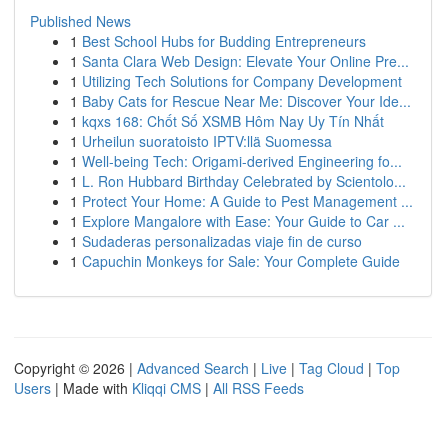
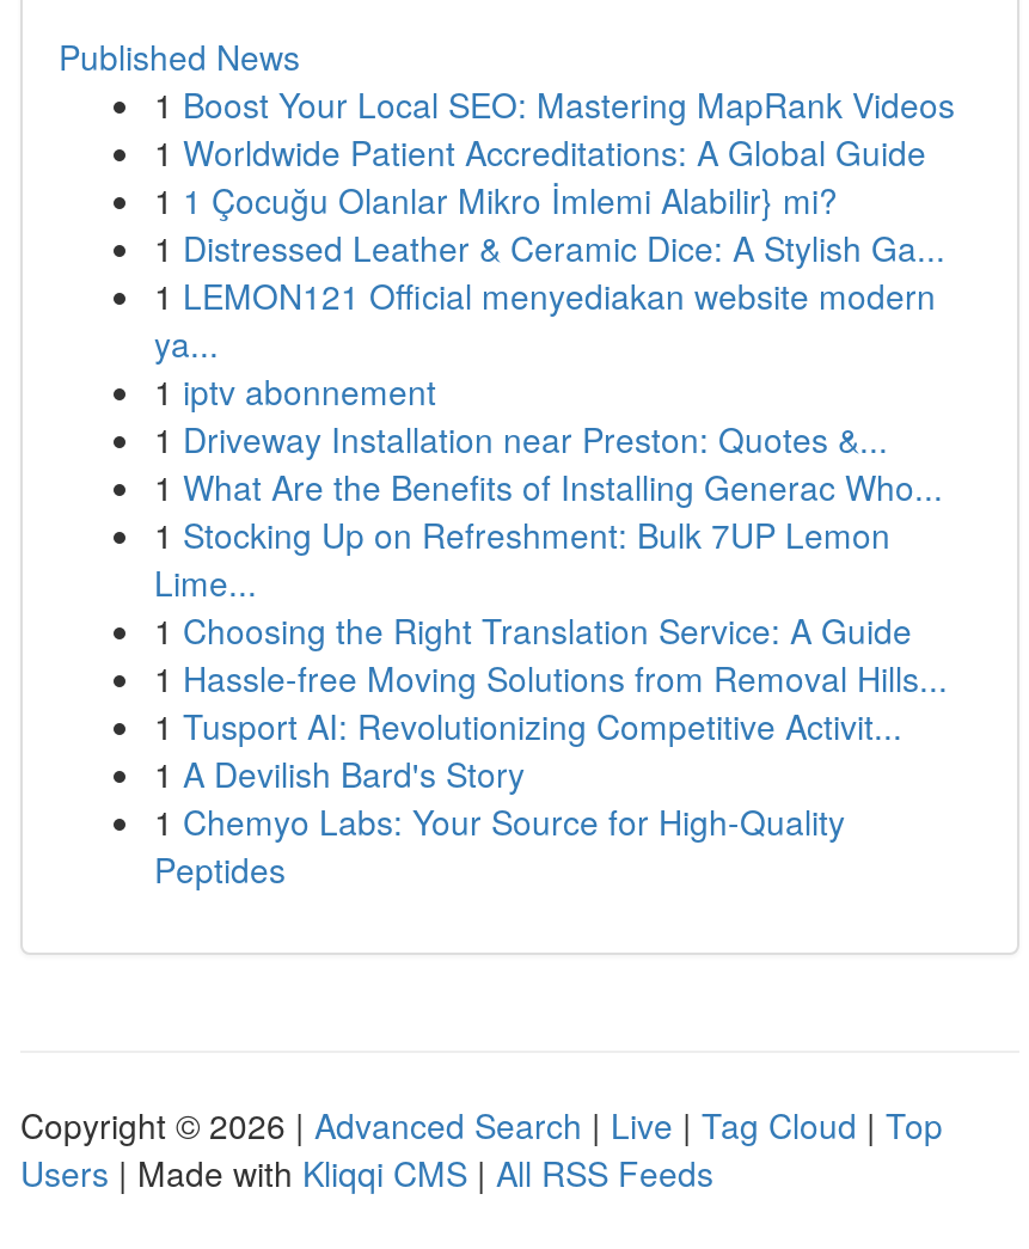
[70,31,413,271] 1 Best School Hubs for Budding Entrepreneurs | 1 Santa Clara Web Design: Elevate Your Online Pre... | 1 Utilizing Tech Solutions for Company Development | 1 Baby Cats for Rescue Near Me: Discover Your Ide... | 1 kqxs 168: Chốt Số XSMB Hôm Nay Uy Tín Nhất | 1 Urheilun suoratoisto IPTV:llä Suomessa | 1 Well-being Tech: Origami-derived Engineering fo... | 1 L. Ron Hubbard Birthday Celebrated by Scientolo... | 1 Protect Your Home: A Guide to Pest Management ... | 1 Explore Mangalore with Ease: Your Guide to Car ... | 1 Sudaderas personalizadas viaje fin de curso | 1 Capuchin Monkeys for Sale: Your Complete Guide -> [154,80,955,893] 1 Boost Your Local SEO: Mastering MapRank Videos | 1 Worldwide Patient Accreditations: A Global Guide | 1 1 Çocuğu Olanlar Mikro İmlemi Alabilir} mi? | 1 Distressed Leather & Ceramic Dice: A Stylish Ga... | 1 LEMON121 Official menyediakan website modern | ya... | 1 iptv abonnement | 1 Driveway Installation near Preston: Quotes &... | 1 What Are the Benefits of Installing Generac Who... | 1 Stocking Up on Refreshment: Bulk 7UP Lemon | Lime... | 1 Choosing the Right Translation Service: A Guide | 1 Hassle-free Moving Solutions from Removal Hills... | 1 Tusport AI: Revolutionizing Competitive Activit... | 1 A Devilish Bard's Story | 1 Chemyo Labs: Your Source for High-Quality | Peptides

